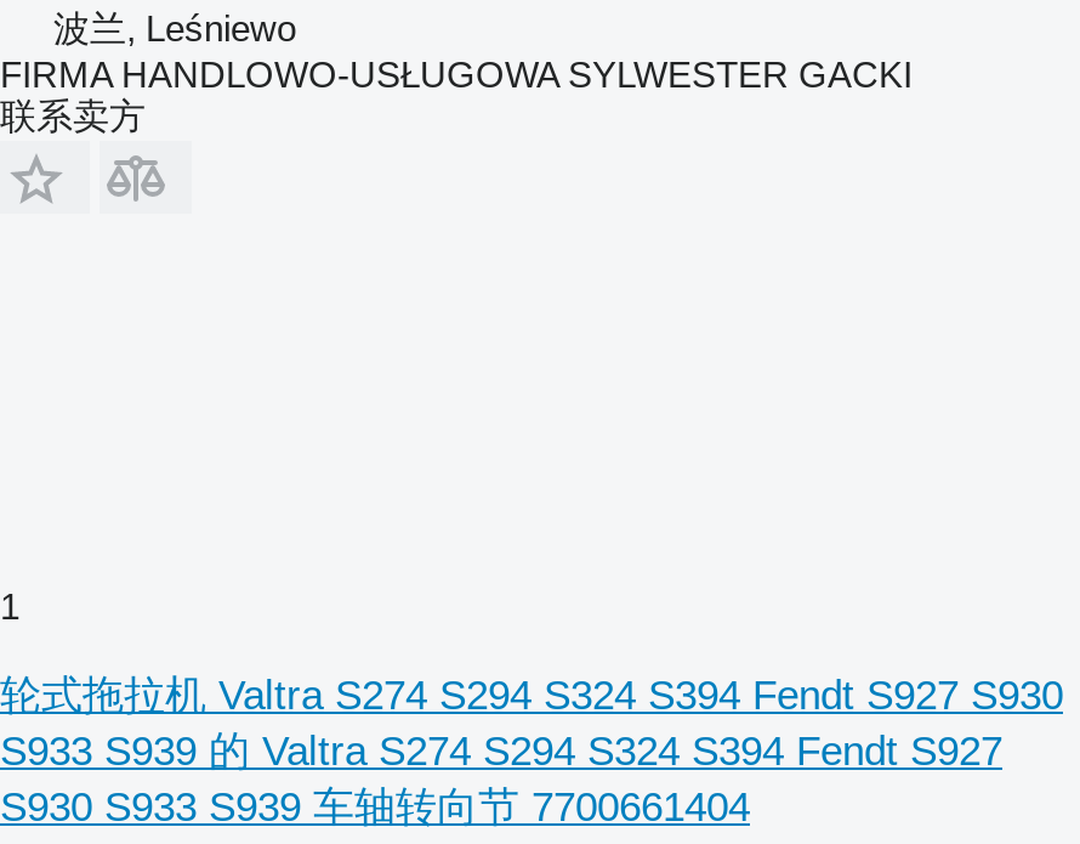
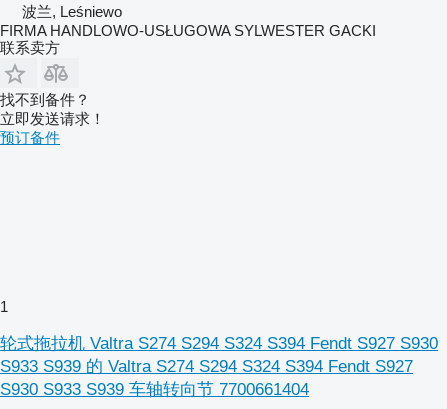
none -> [0,91,105,146] 找不到备件？ | 立即发送请求！ | 预订备件

